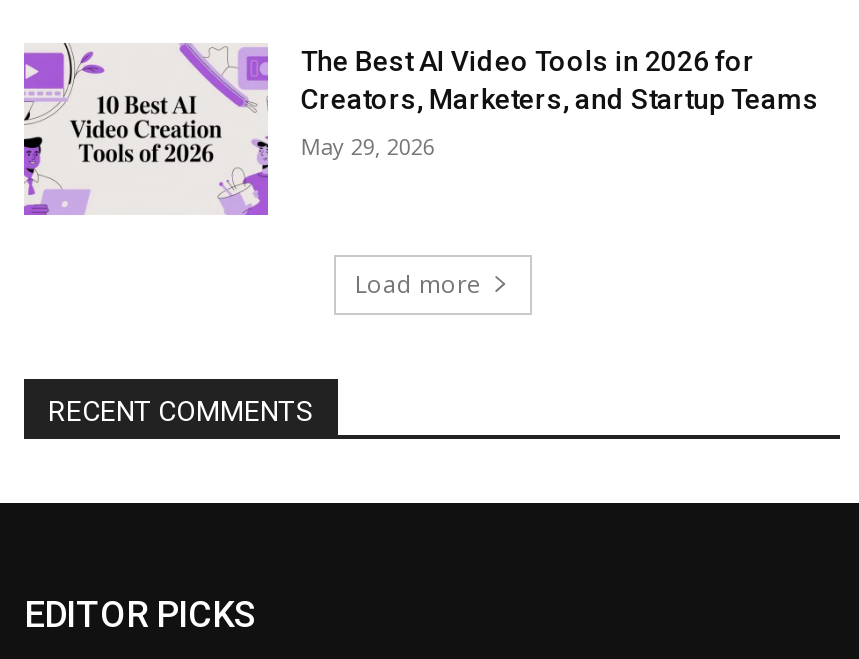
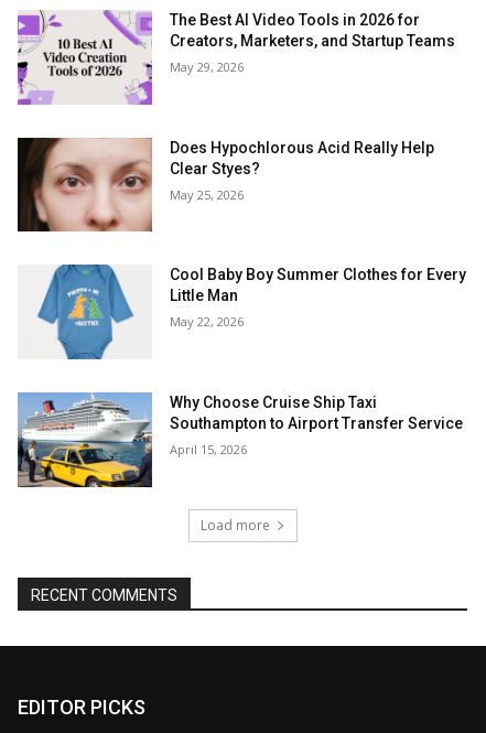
none -> [17,137,435,233] [image] | Does Hypochlorous Acid Really Help | Clear Styes? | May 25, 2026
none -> [17,392,463,488] [image] | Why Choose Cruise Ship Taxi | Southampton to Airport Transfer Service | April 15, 2026
none -> [36,263,467,360] [image] | Cool Baby Boy Summer Clothes for Every | Little Man | May 22, 2026

